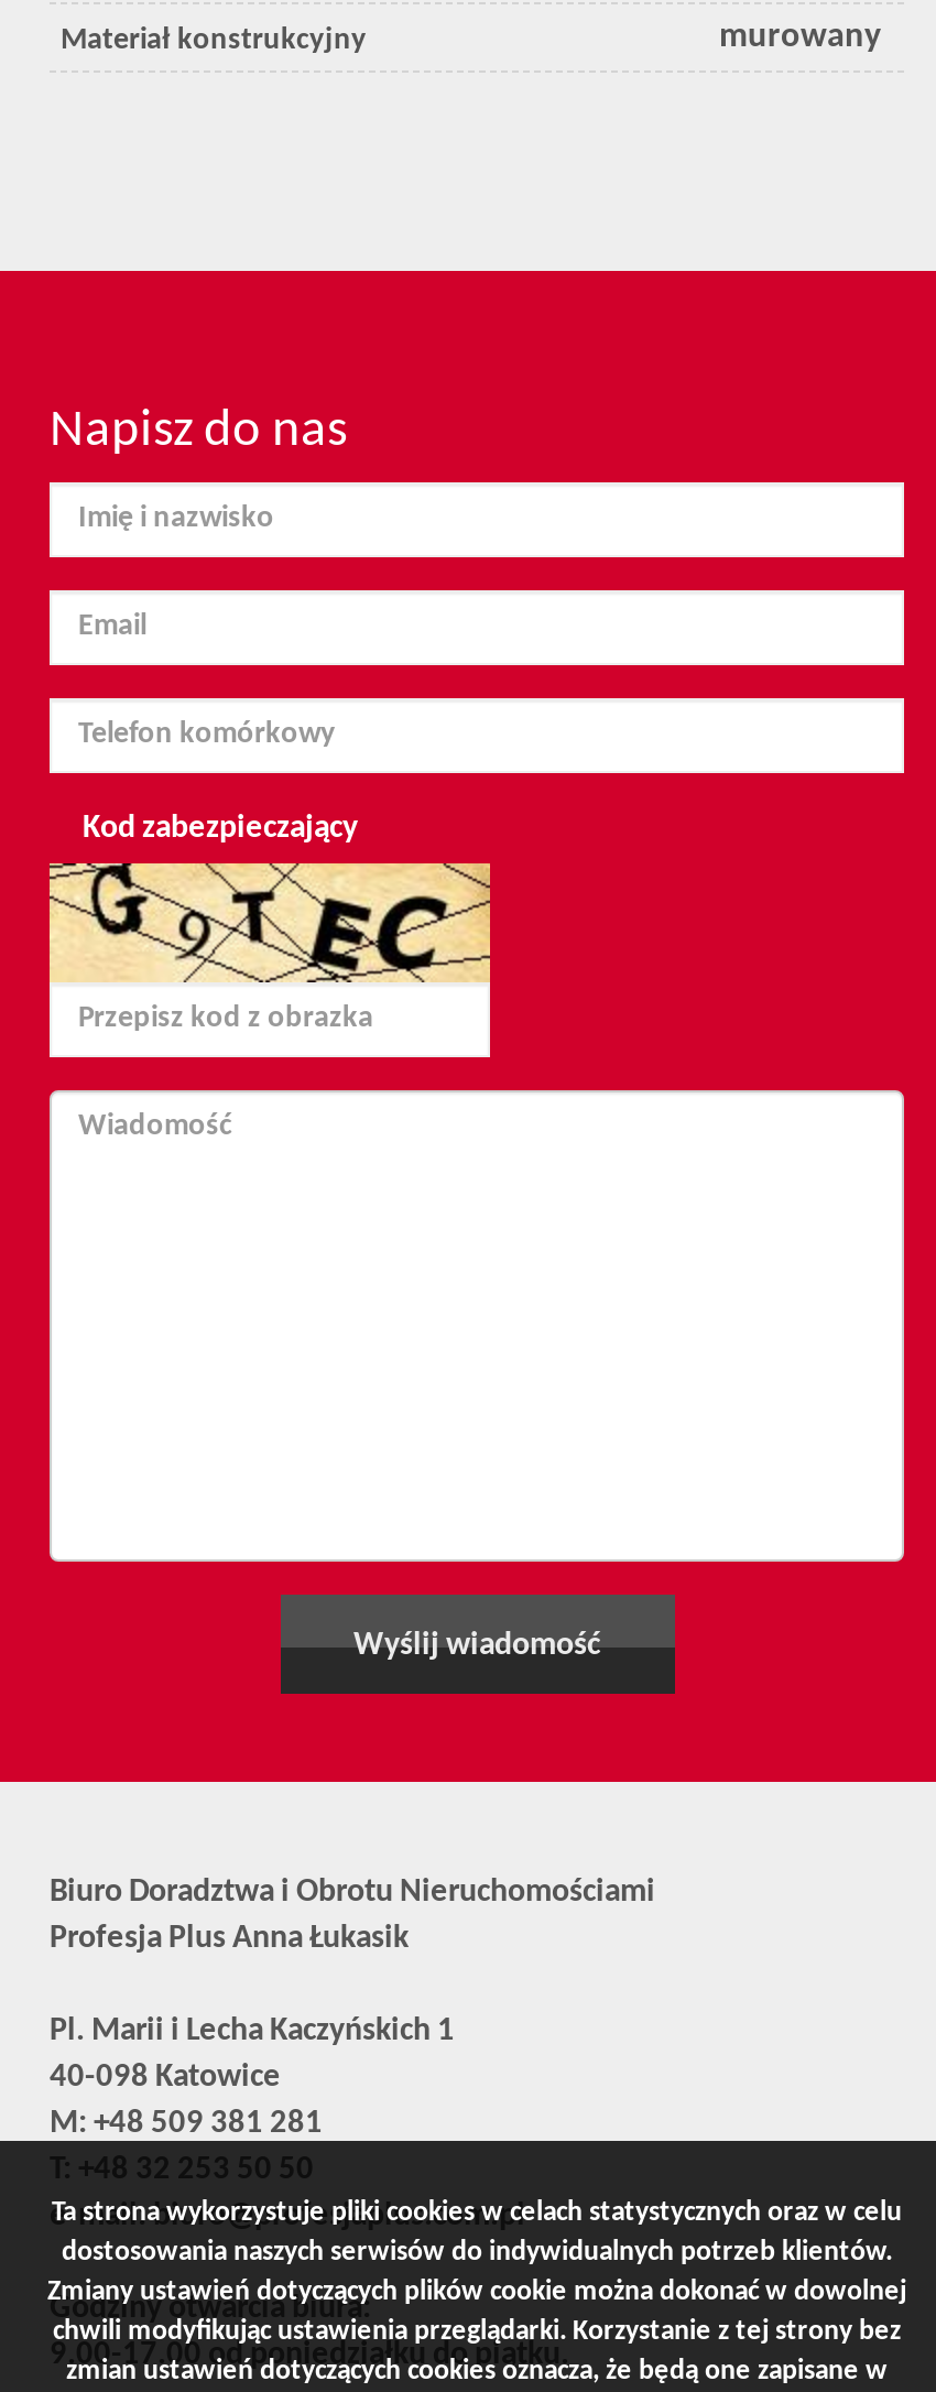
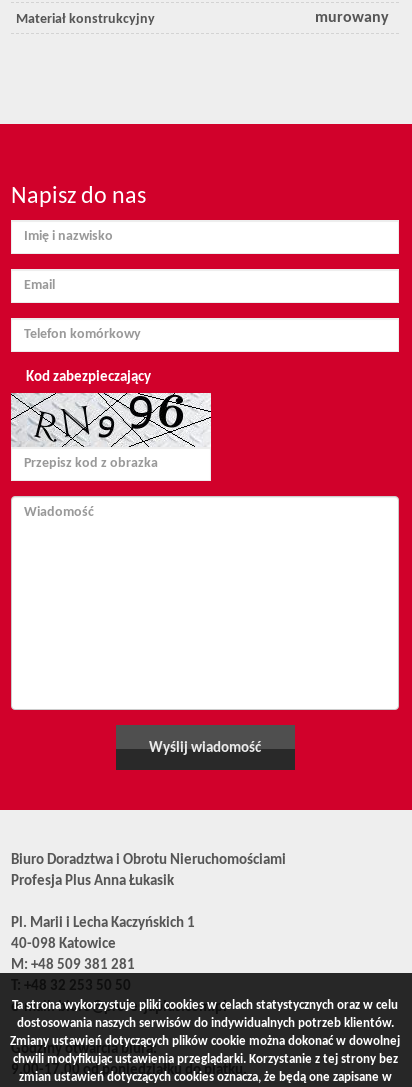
[50,861,492,985] [image] -> [11,392,212,448] [image]

